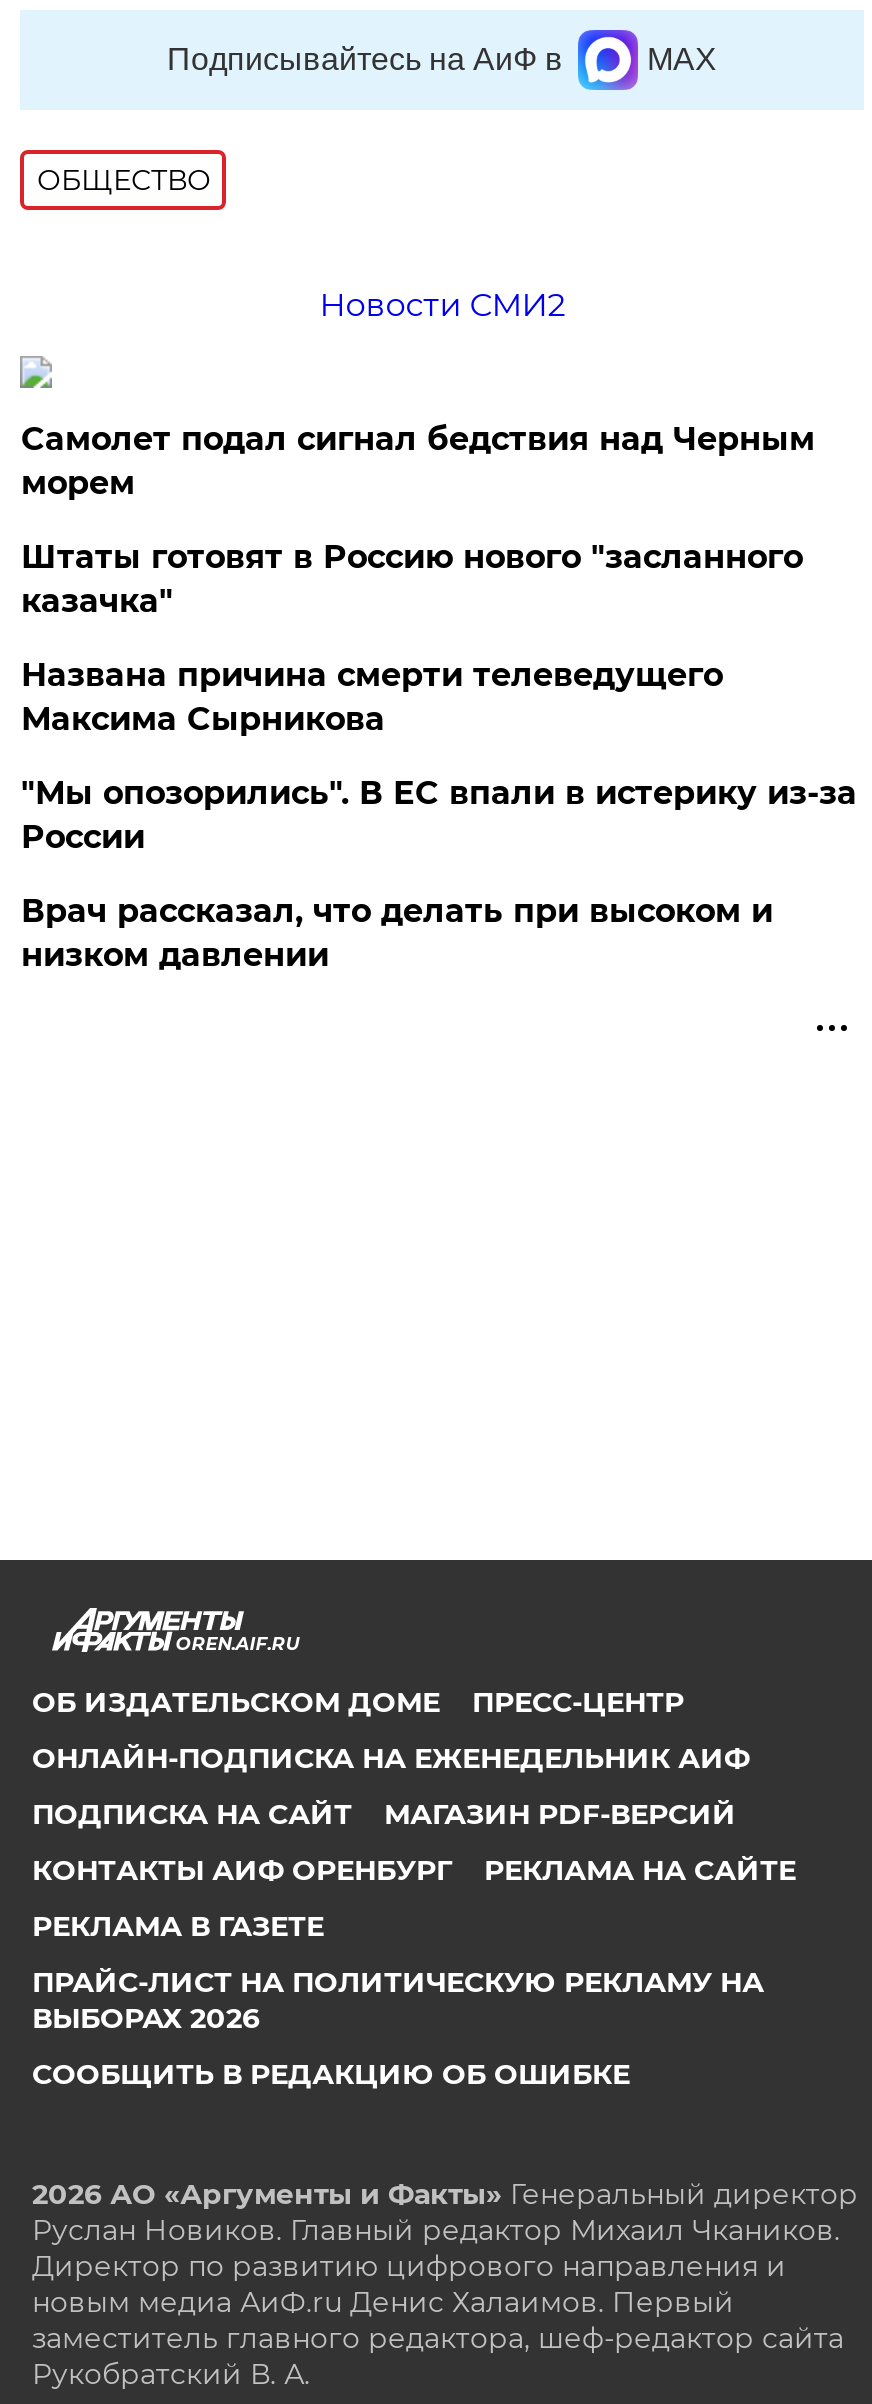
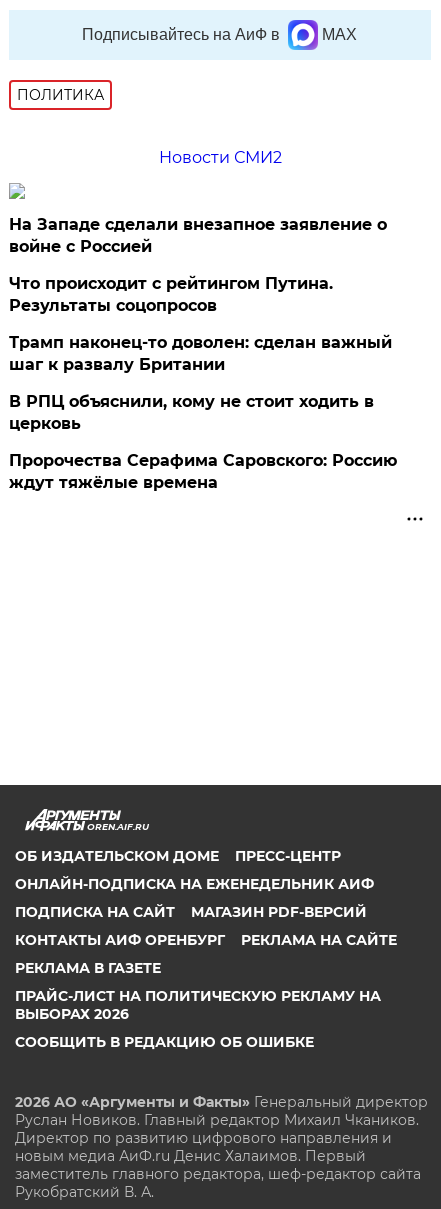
[37,162,211,198] ОБЩЕСТВО -> [17,86,104,104] ПОЛИТИКА
[21,420,815,502] Самолет подал сигнал бедствия над Черным | морем -> [9,215,387,256] На Западе сделали внезапное заявление о | войне с Россией
[21,538,803,620] Штаты готовят в Россию нового "засланного | казачка" -> [9,274,333,315] Что происходит с рейтингом Путина. | Результаты соцопросов
[21,656,723,738] Названа причина смерти телеведущего | Максима Сырникова -> [9,333,392,374] Трамп наконец-то доволен: сделан важный | шаг к развалу Британии
[21,774,857,856] "Мы опозорились". В ЕС впали в истерику из-за | России -> [9,392,374,433] В РПЦ объяснили, кому не стоит ходить в | церковь
[21,892,773,974] Врач рассказал, что делать при высоком и | низком давлении -> [9,451,397,492] Пророчества Серафима Саровского: Россию | ждут тяжёлые времена

